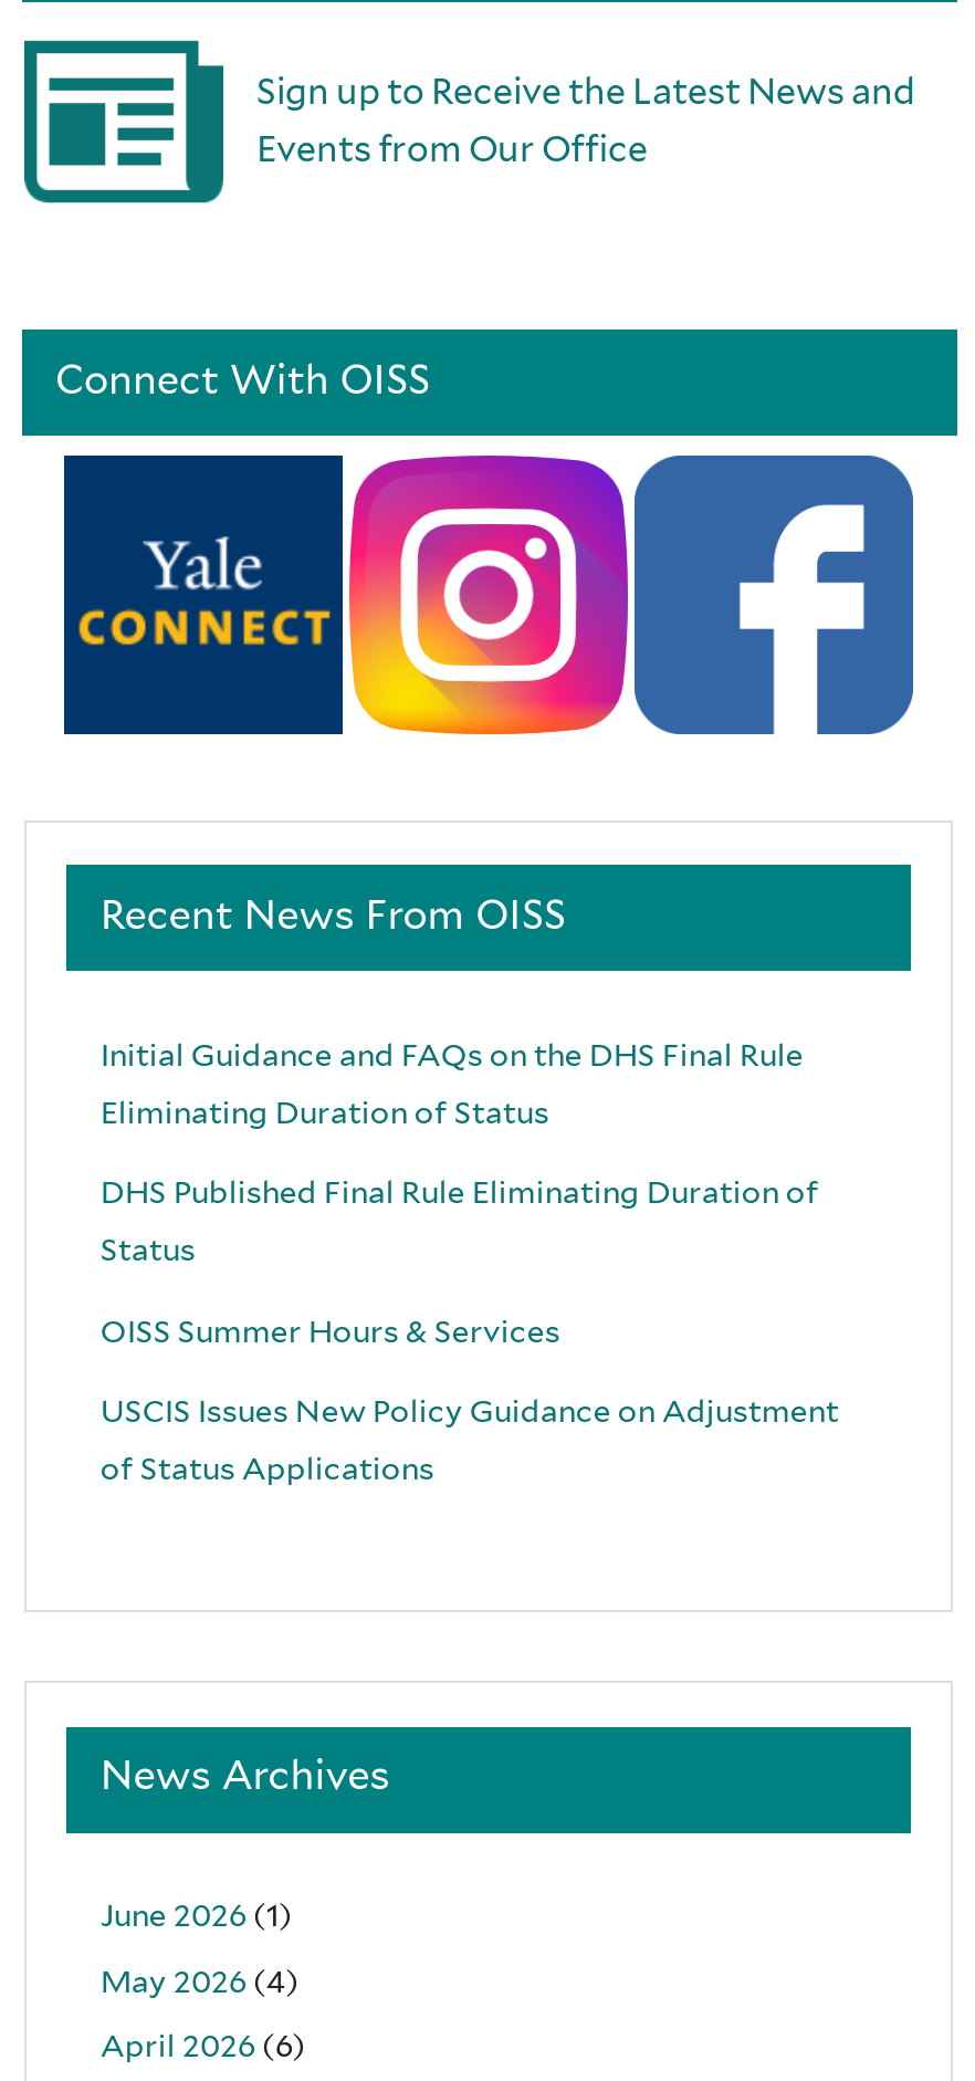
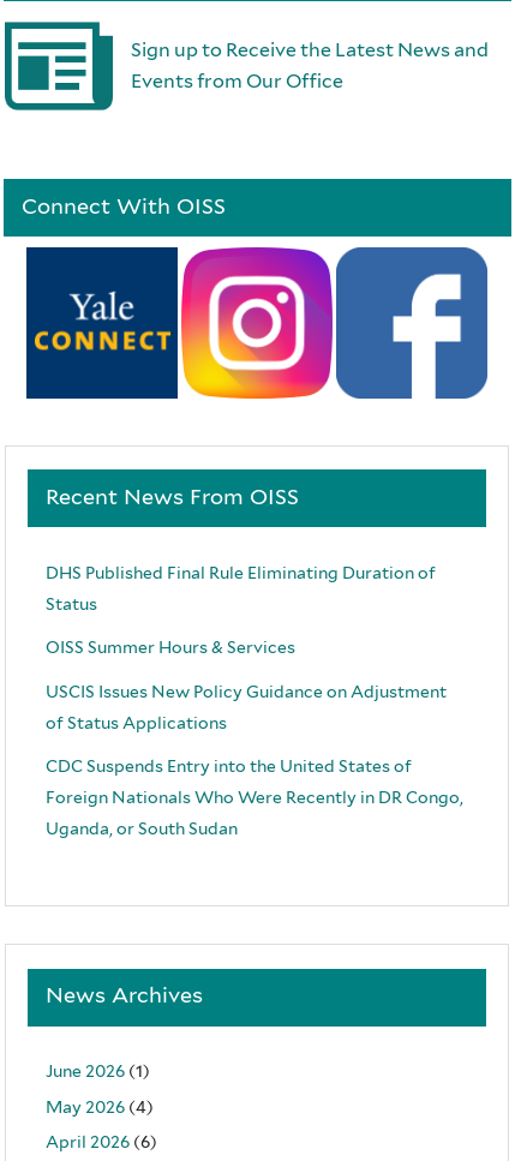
[100,1037,803,1130] Initial Guidance and FAQs on the DHS Final Rule | Eliminating Duration of Status -> none
moved [100,1175,839,1487] -> [46,563,447,732]: DHS Published Final Rule Eliminating Duration of | Status | OISS Summer Hours & Services | USCIS Issues New Policy Guidance on Adjustment | of Status Applications
none -> [46,757,464,838] CDC Suspends Entry into the United States of | Foreign Nationals Who Were Recently in DR Congo, | Uganda, or South Sudan

